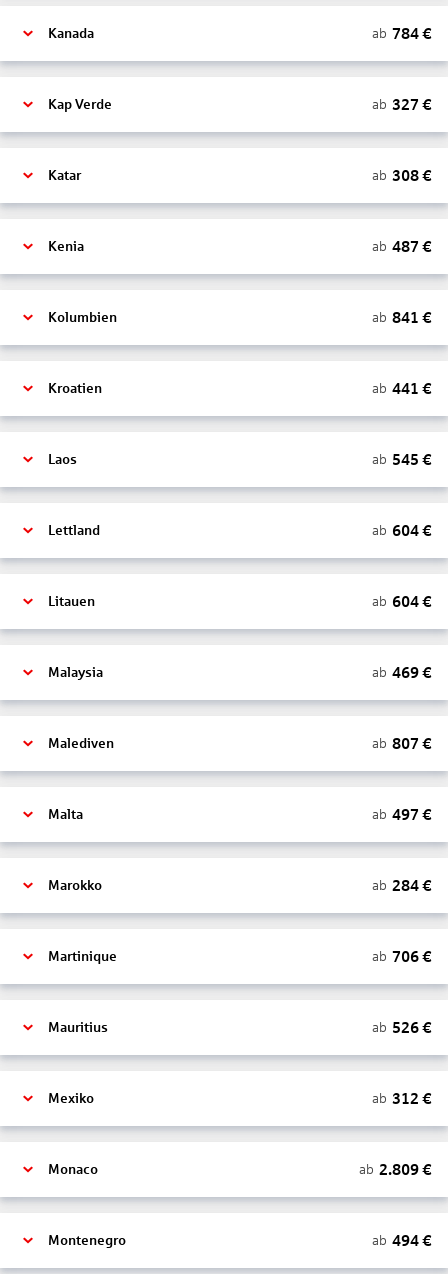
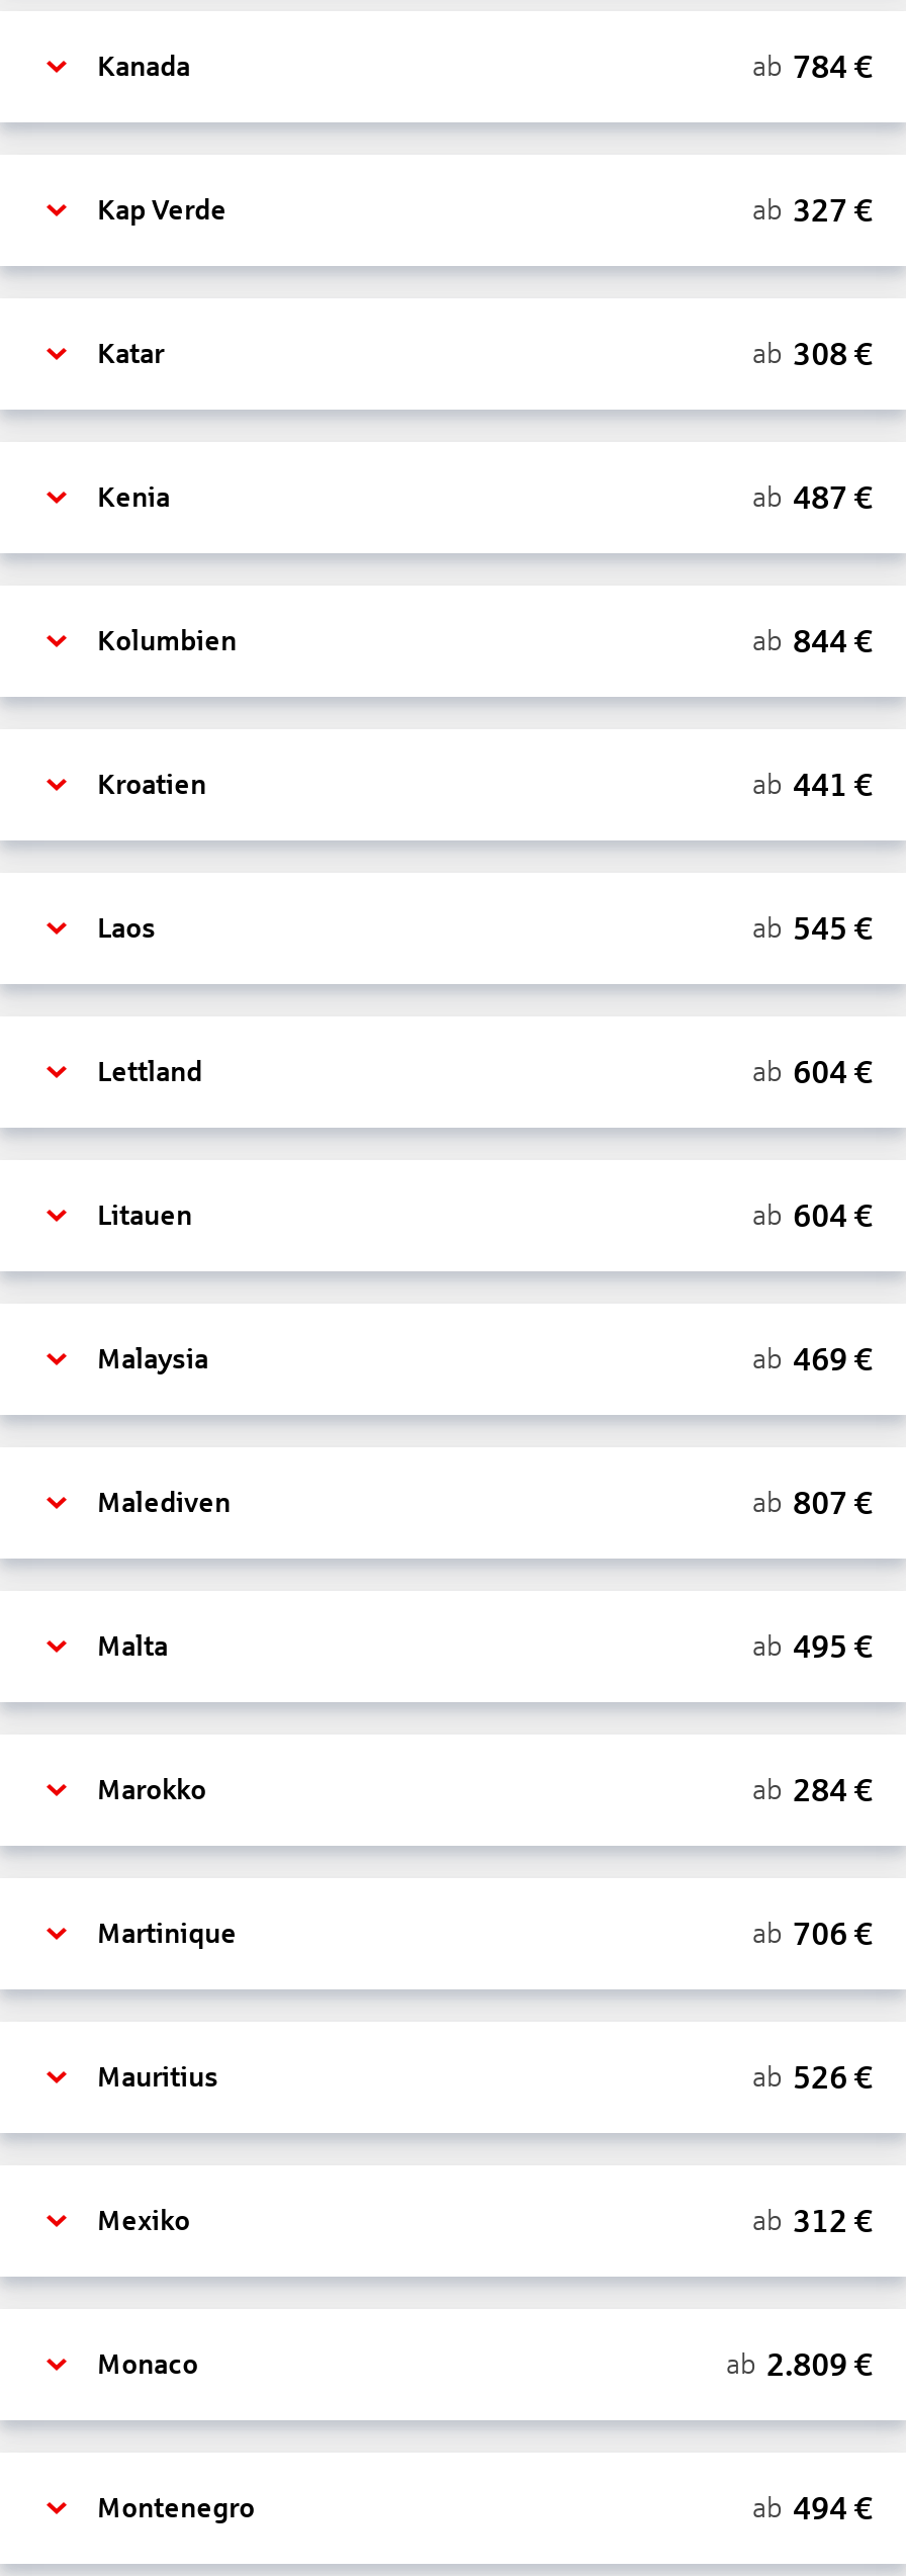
[372,308,432,325] ab 841 € -> [752,623,874,657] ab 844 €
[372,805,432,822] ab 497 € -> [752,1628,874,1663] ab 495 €

